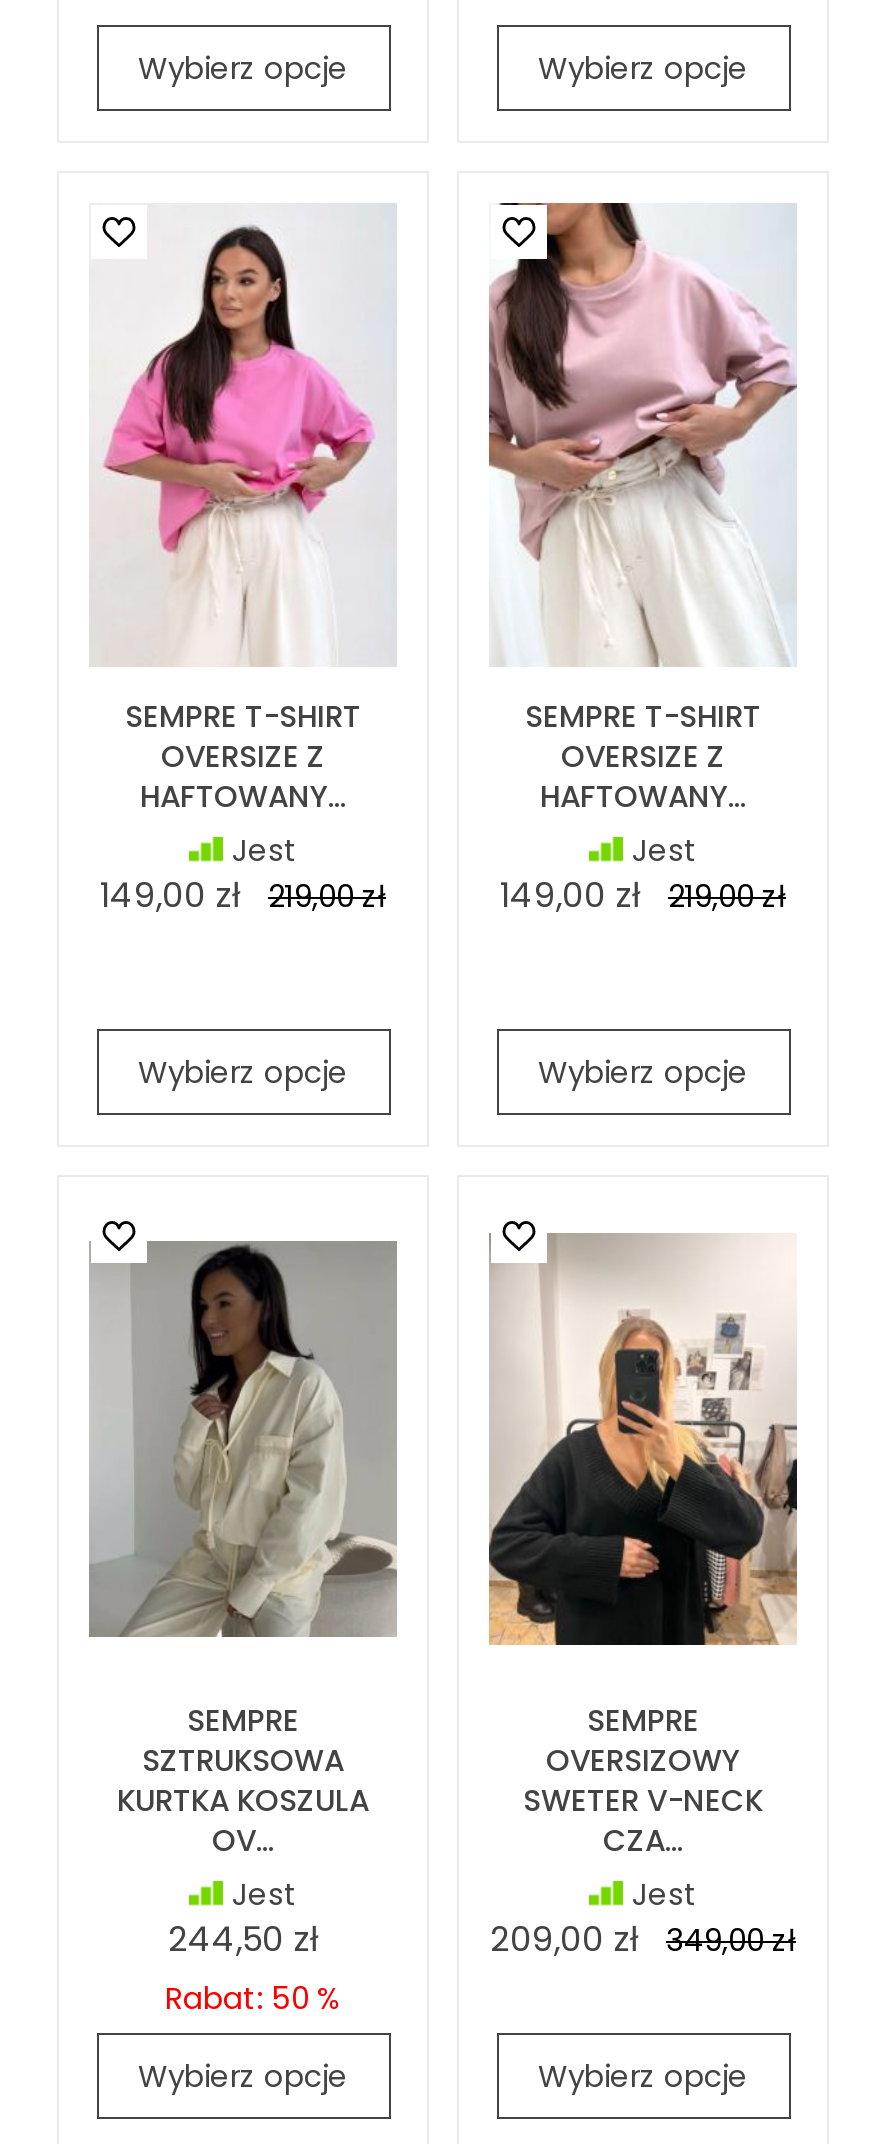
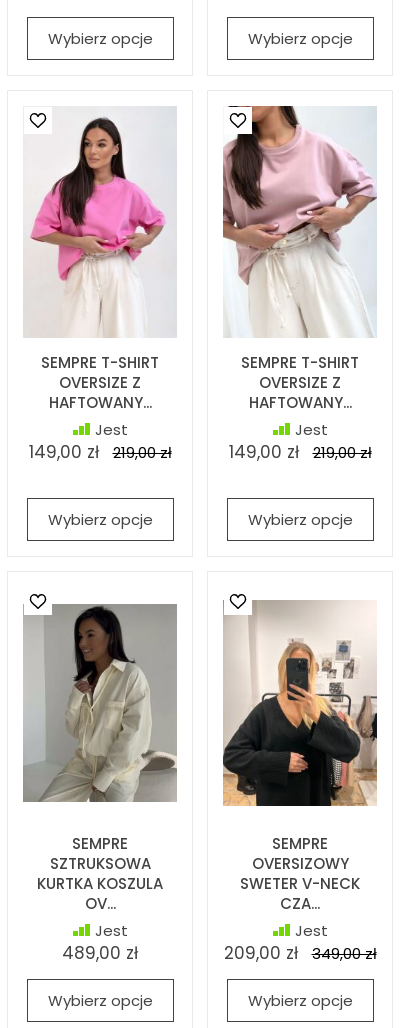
[165,1915,341,2019] 244,50 zł | Rabat: 50 % -> [62,941,138,965] 489,00 zł

